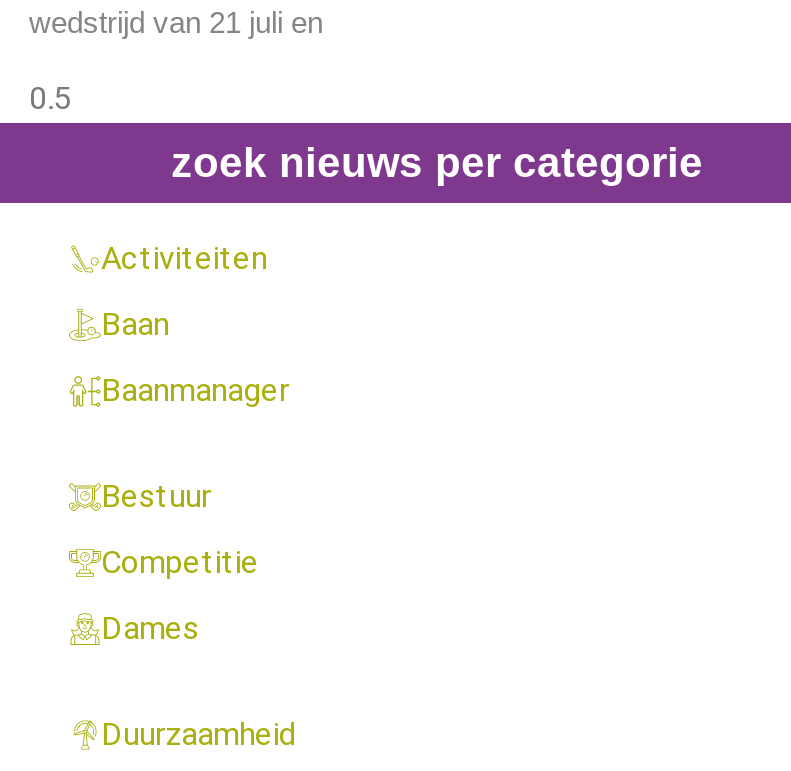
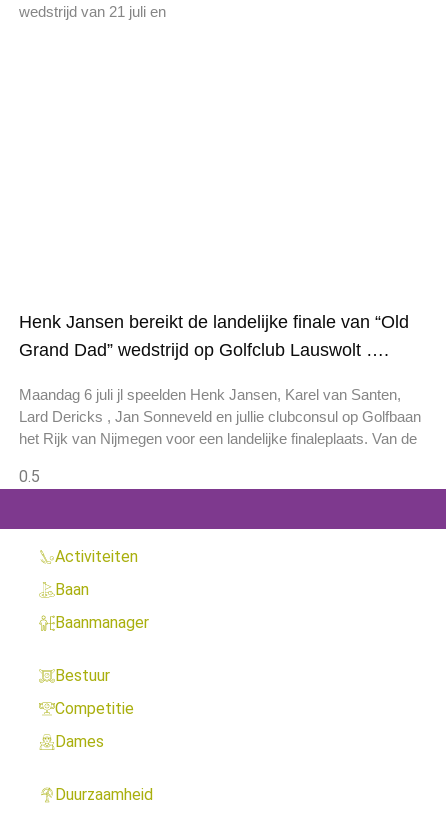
[171,139,703,185] zoek nieuws per categorie -> [19,312,421,447] Henk Jansen bereikt de landelijke finale van “Old | Grand Dad” wedstrijd op Golfclub Lauswolt …. | Maandag 6 juli jl speelden Henk Jansen, Karel van Santen, | Lard Dericks , Jan Sonneveld en jullie clubconsul op Golfbaan | het Rijk van Nijmegen voor een landelijke finaleplaats. Van de

